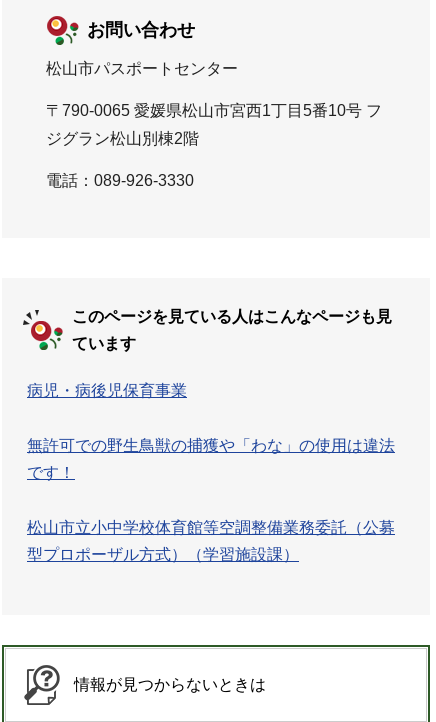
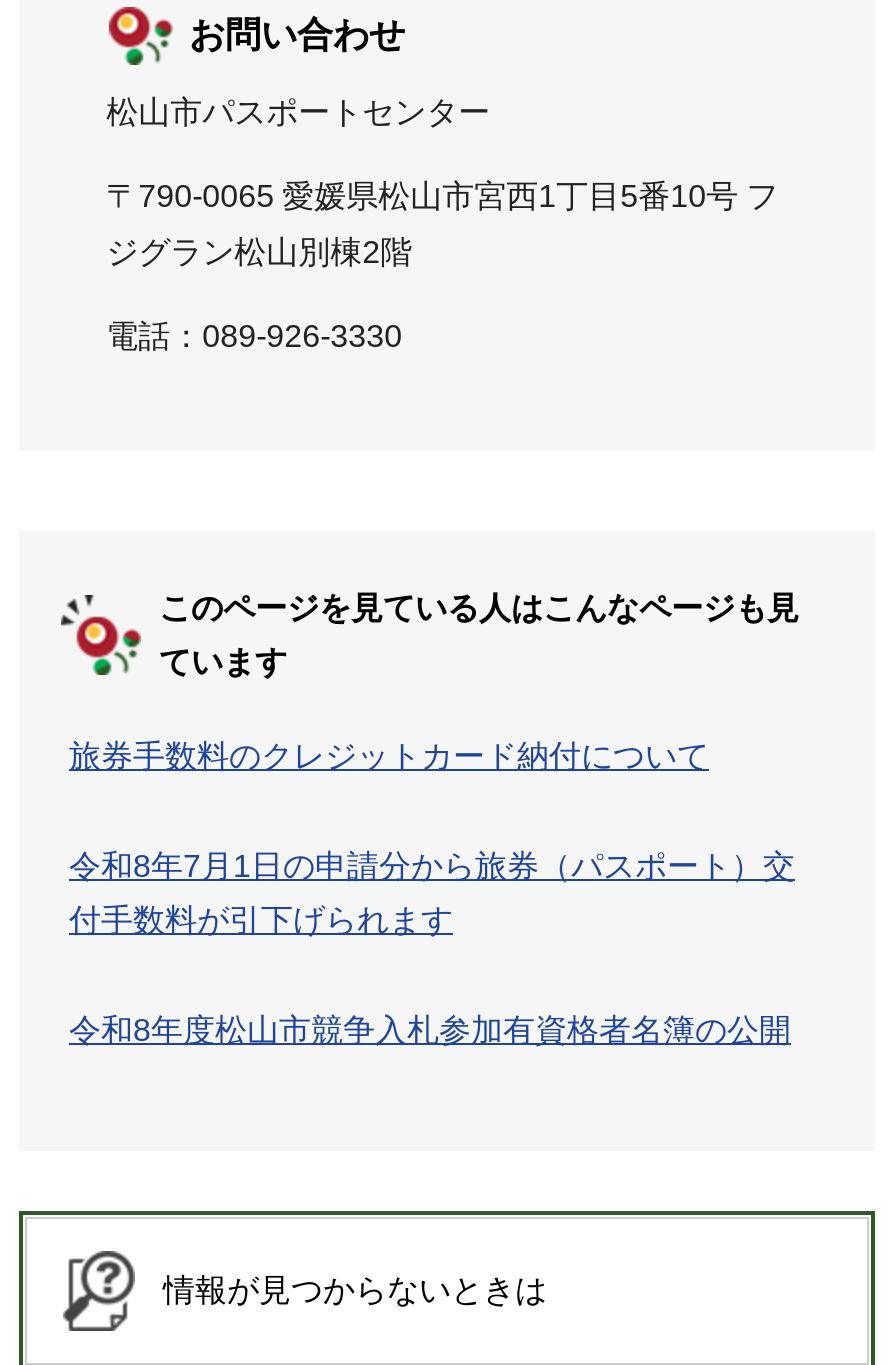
[27,382,395,563] 病児・病後児保育事業 | 無許可での野生鳥獣の捕獲や「わな」の使用は違法 | です！ | 松山市立小中学校体育館等空調整備業務委託（公募 | 型プロポーザル方式）（学習施設課） -> [69,739,795,1047] 旅券手数料のクレジットカード納付について | 令和8年7月1日の申請分から旅券（パスポート）交 | 付手数料が引下げられます | 令和8年度松山市競争入札参加有資格者名簿の公開

